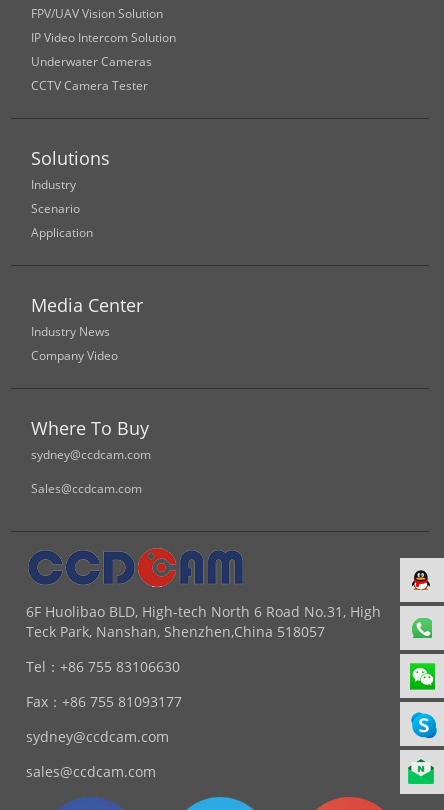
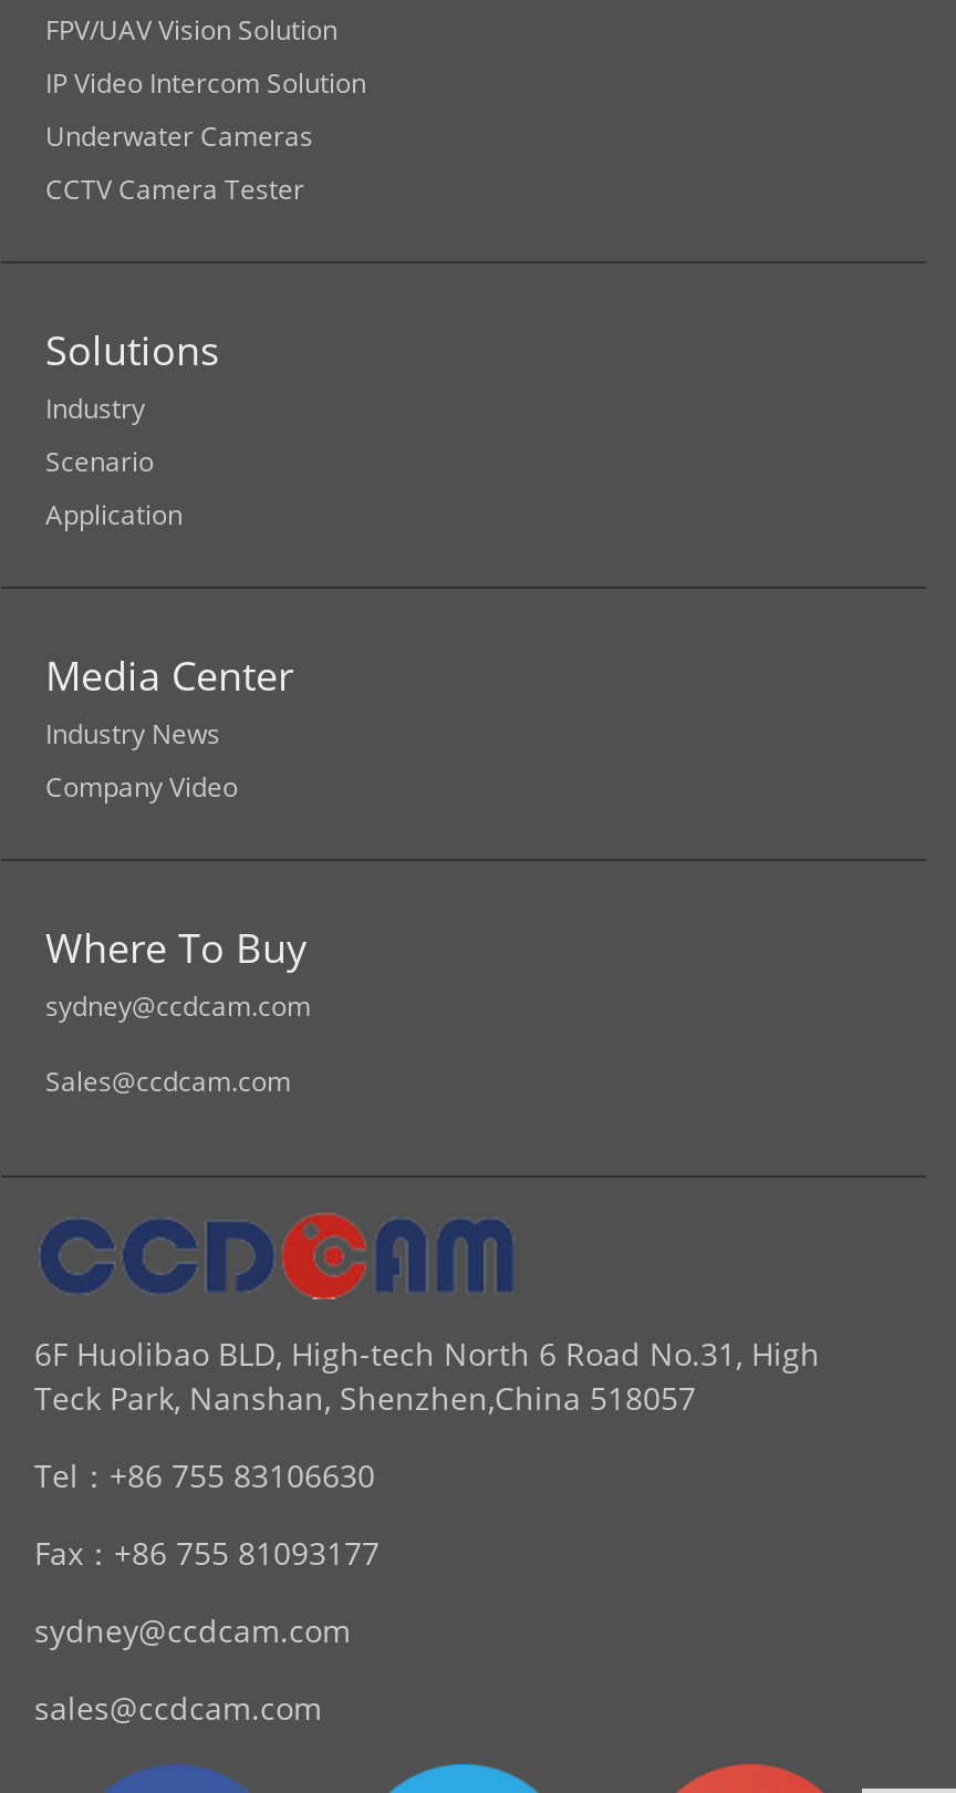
[399,557,441,795] [image] -> none

